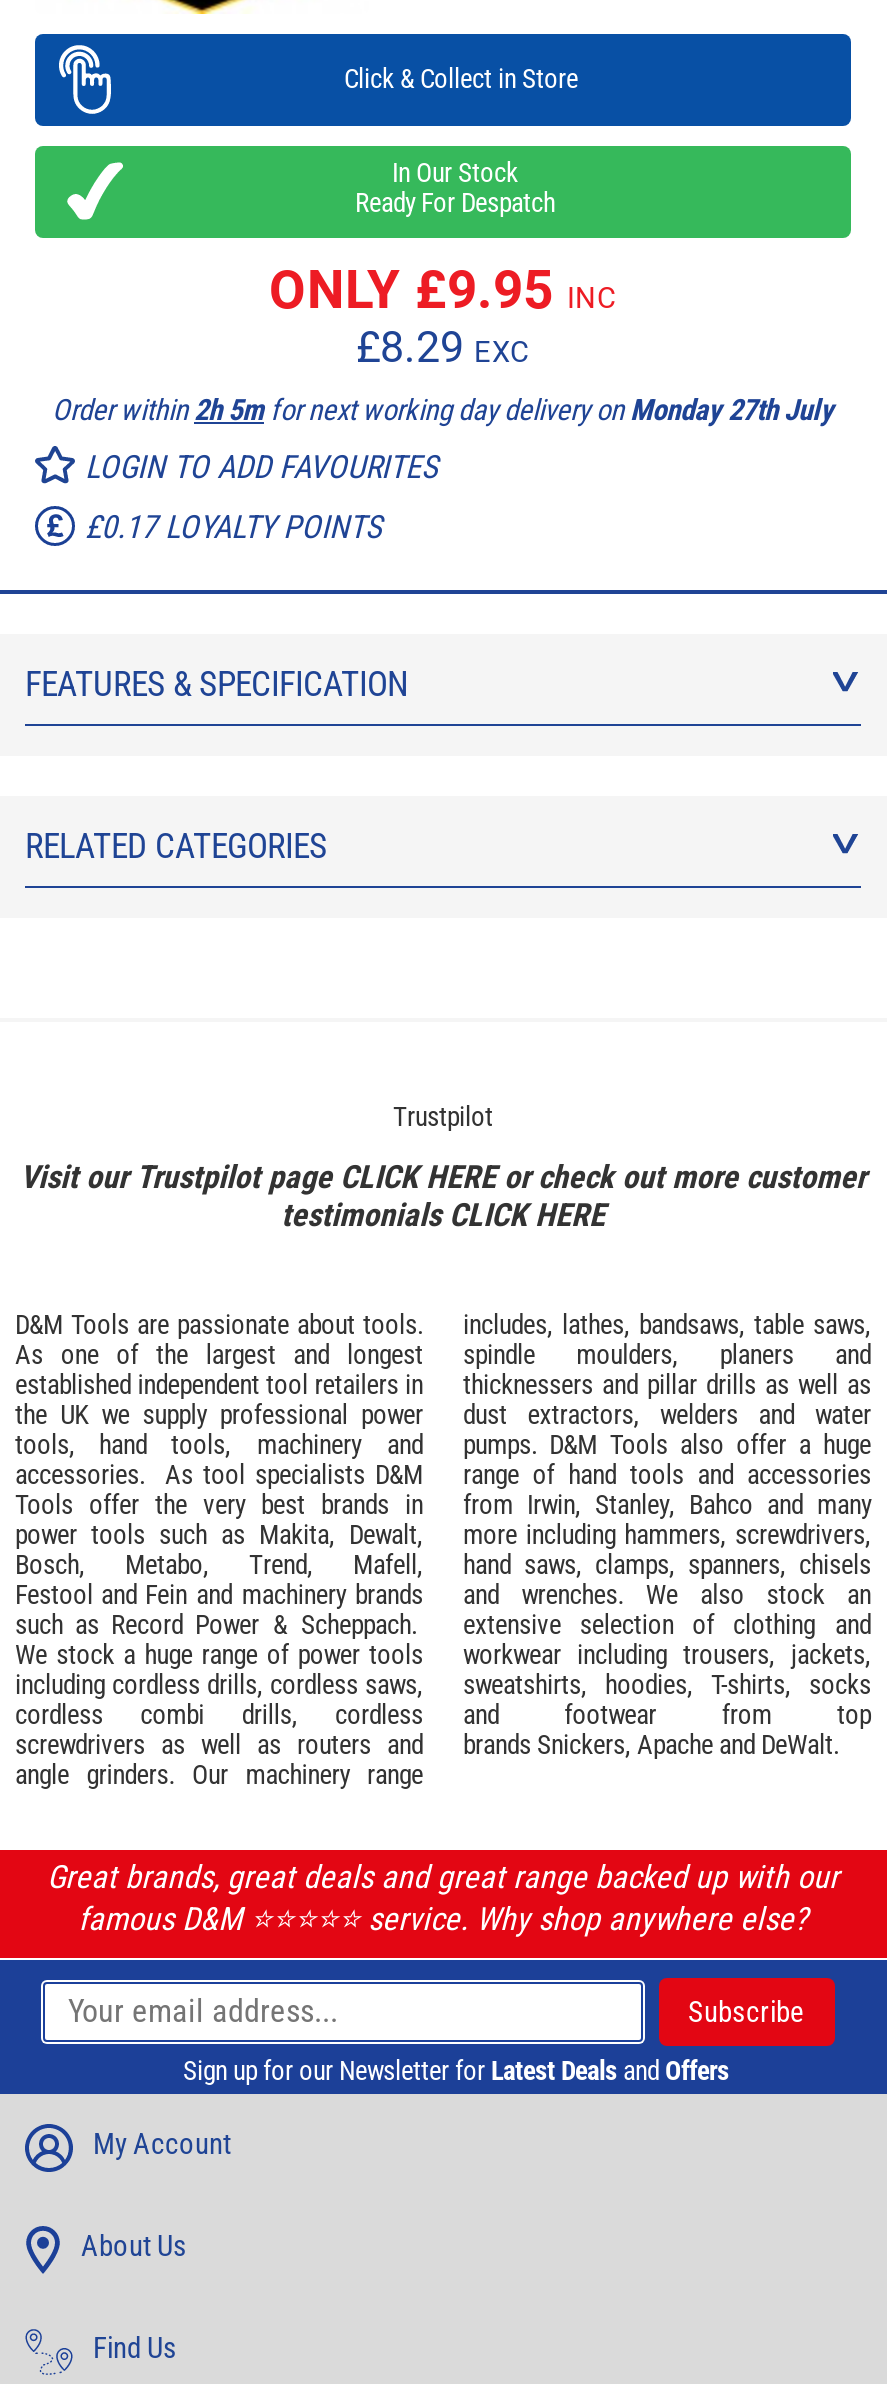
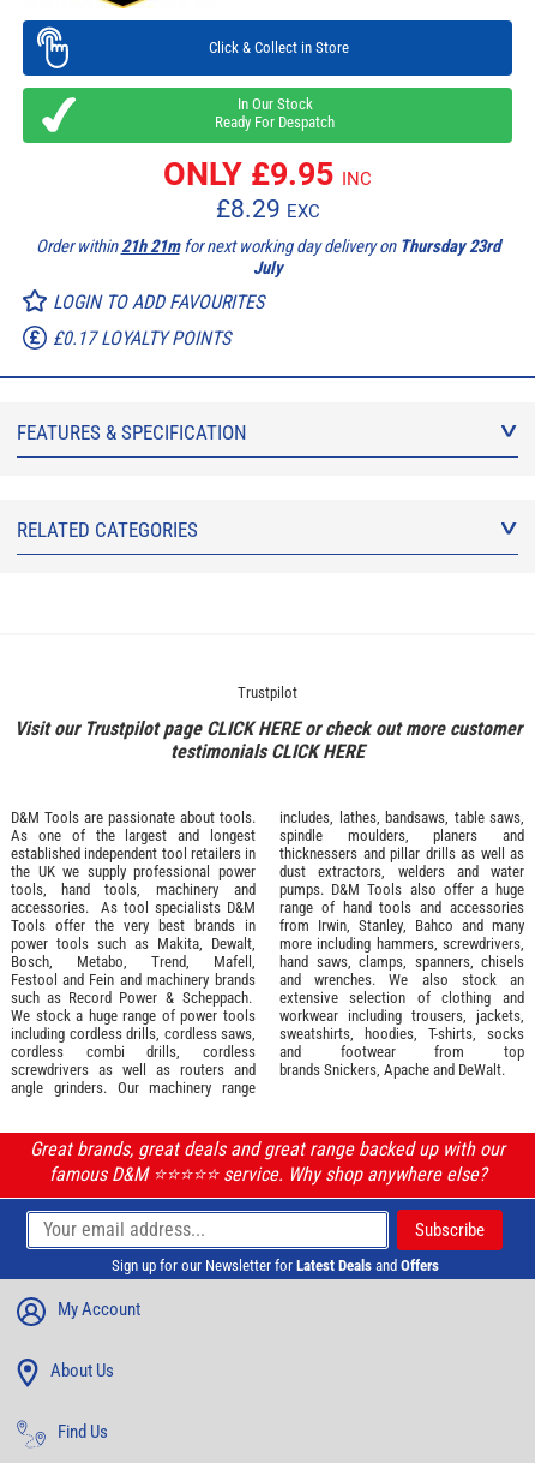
[52,391,834,427] Order within 2h 5m for next working day delivery on Monday 27th July -> [35,235,500,278] Order within21h 21m for next working day delivery on Thursday 23rd | July

